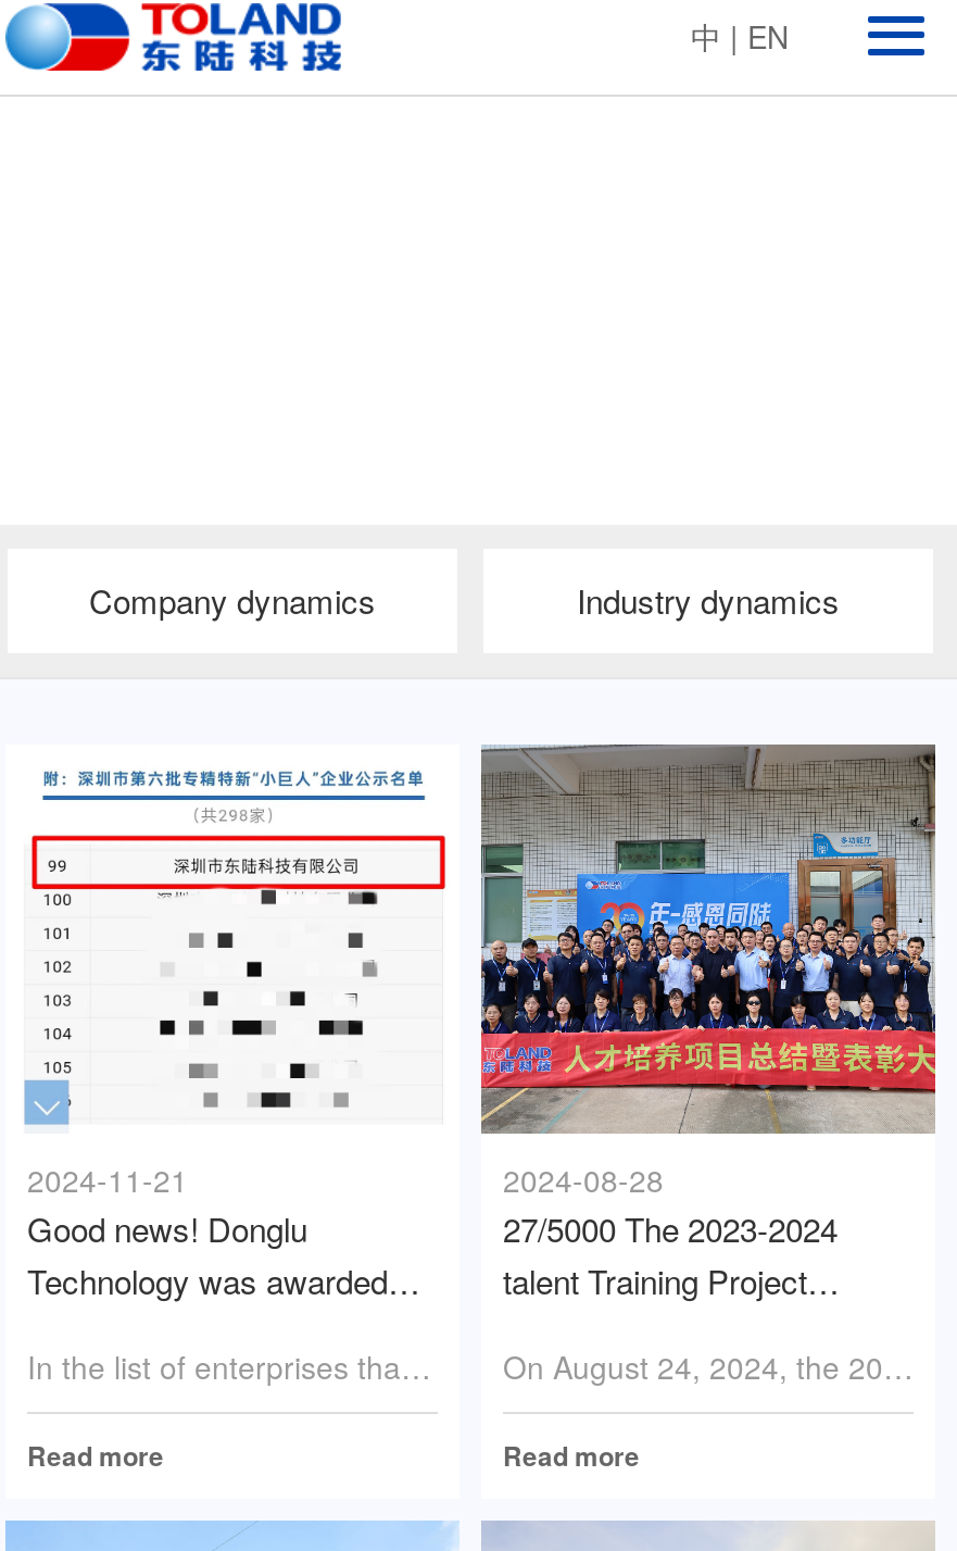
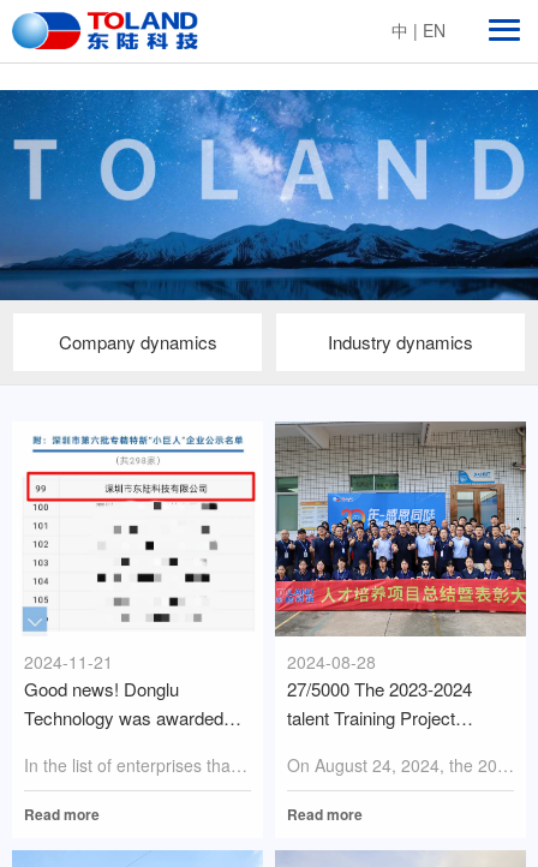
none -> [4,89,534,301] [image]

